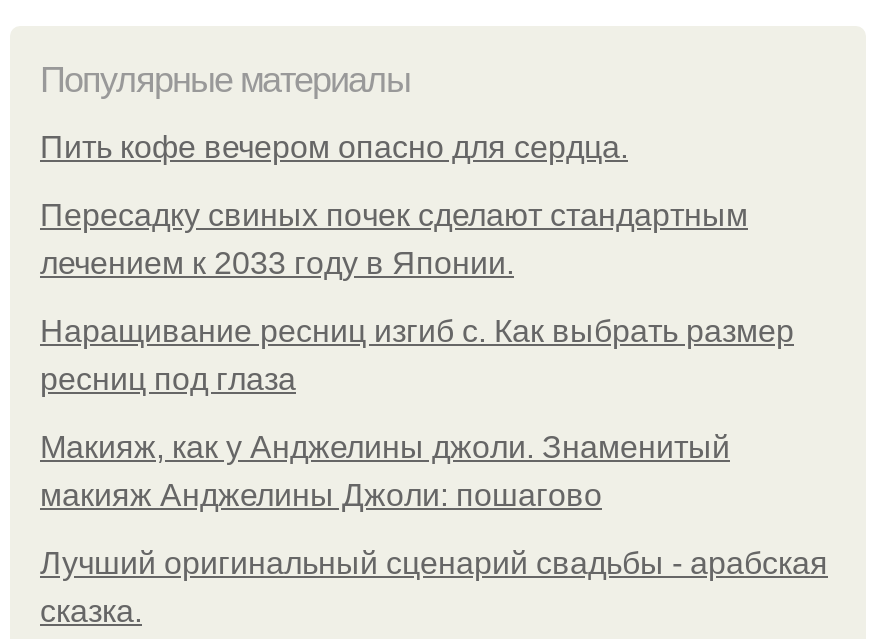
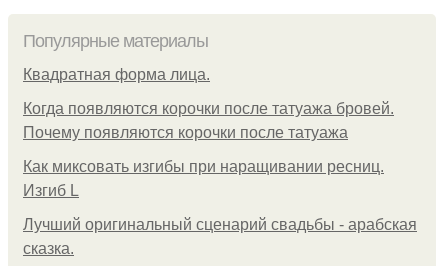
[40,130,794,512] Пить кофе вечером опасно для сердца. | Пересадку свиных почек сделают стандартным | лечением к 2033 году в Японии. | Наращивание ресниц изгиб c. Как выбрать размер | ресниц под глаза | Макияж, как у Анджелины джоли. Знаменитый | макияж Анджелины Джоли: пошагово -> [23,66,394,199] Квадратная форма лица. | Когда появляются корочки после татуажа бровей. | Почему появляются корочки после татуажа | Как миксовать изгибы при наращивании ресниц. | Изгиб L

